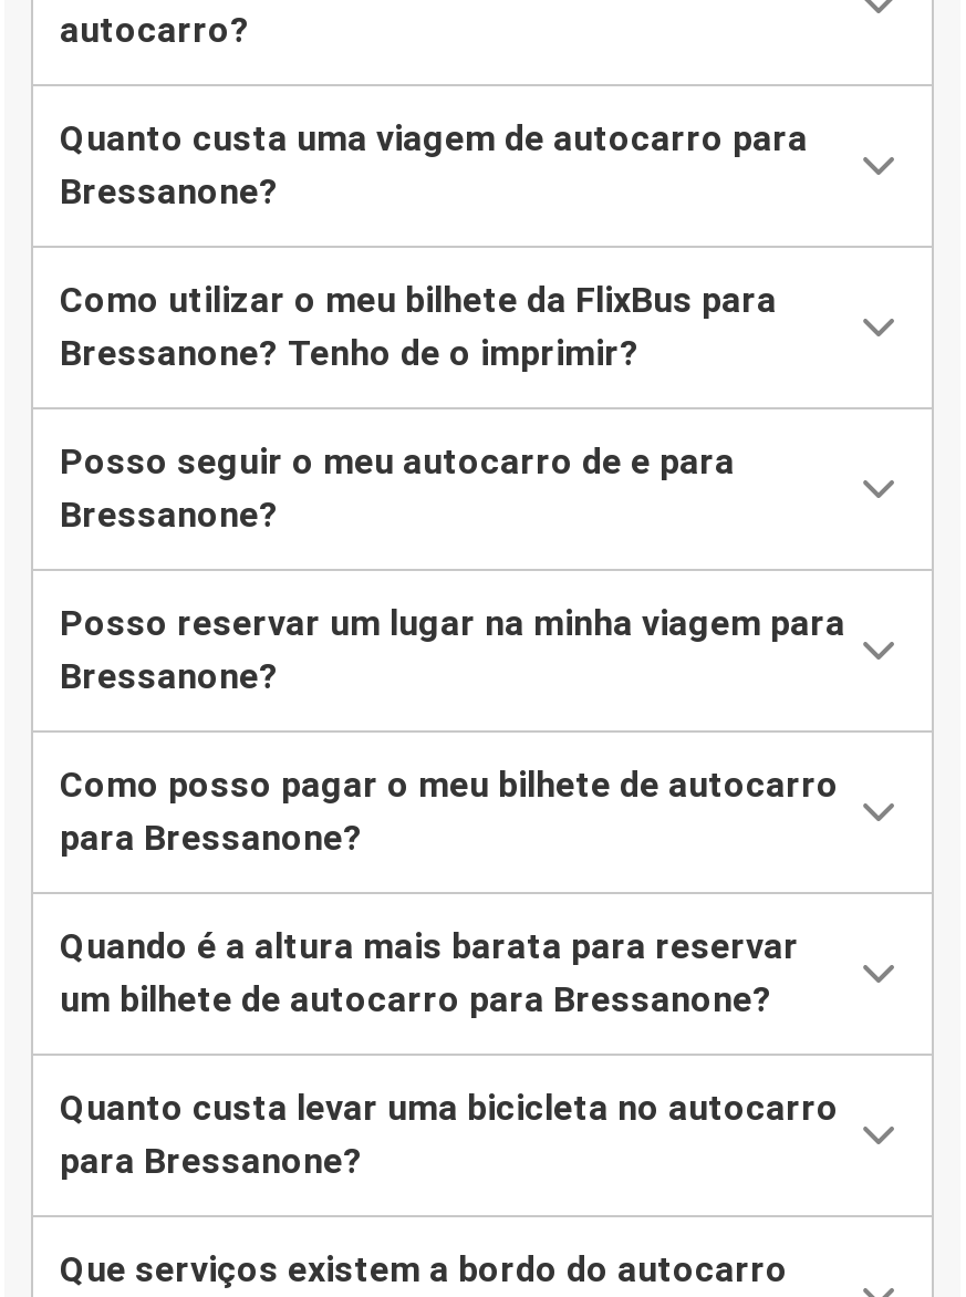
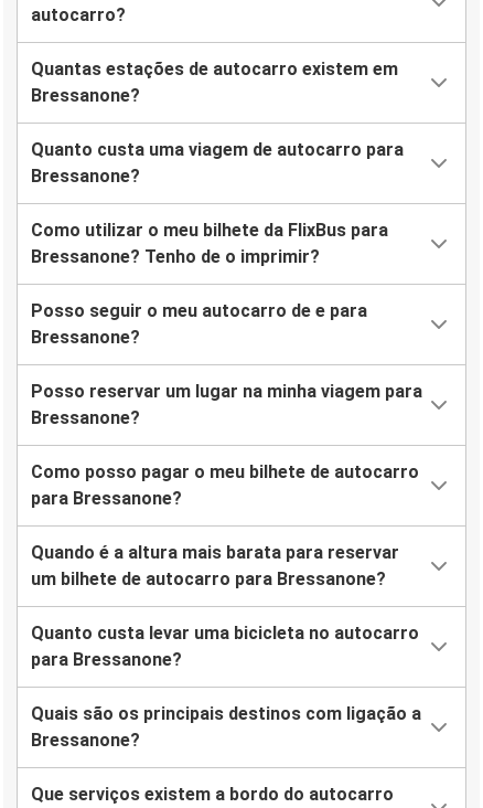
none -> [31,58,398,105] Quantas estações de autocarro existem em | Bressanone?
none -> [31,703,421,750] Quais são os principais destinos com ligação a | Bressanone?

